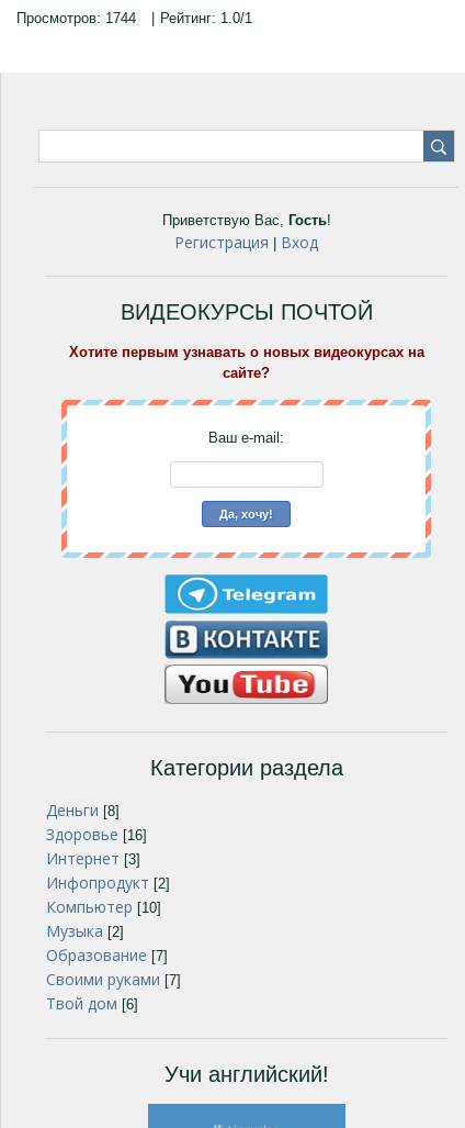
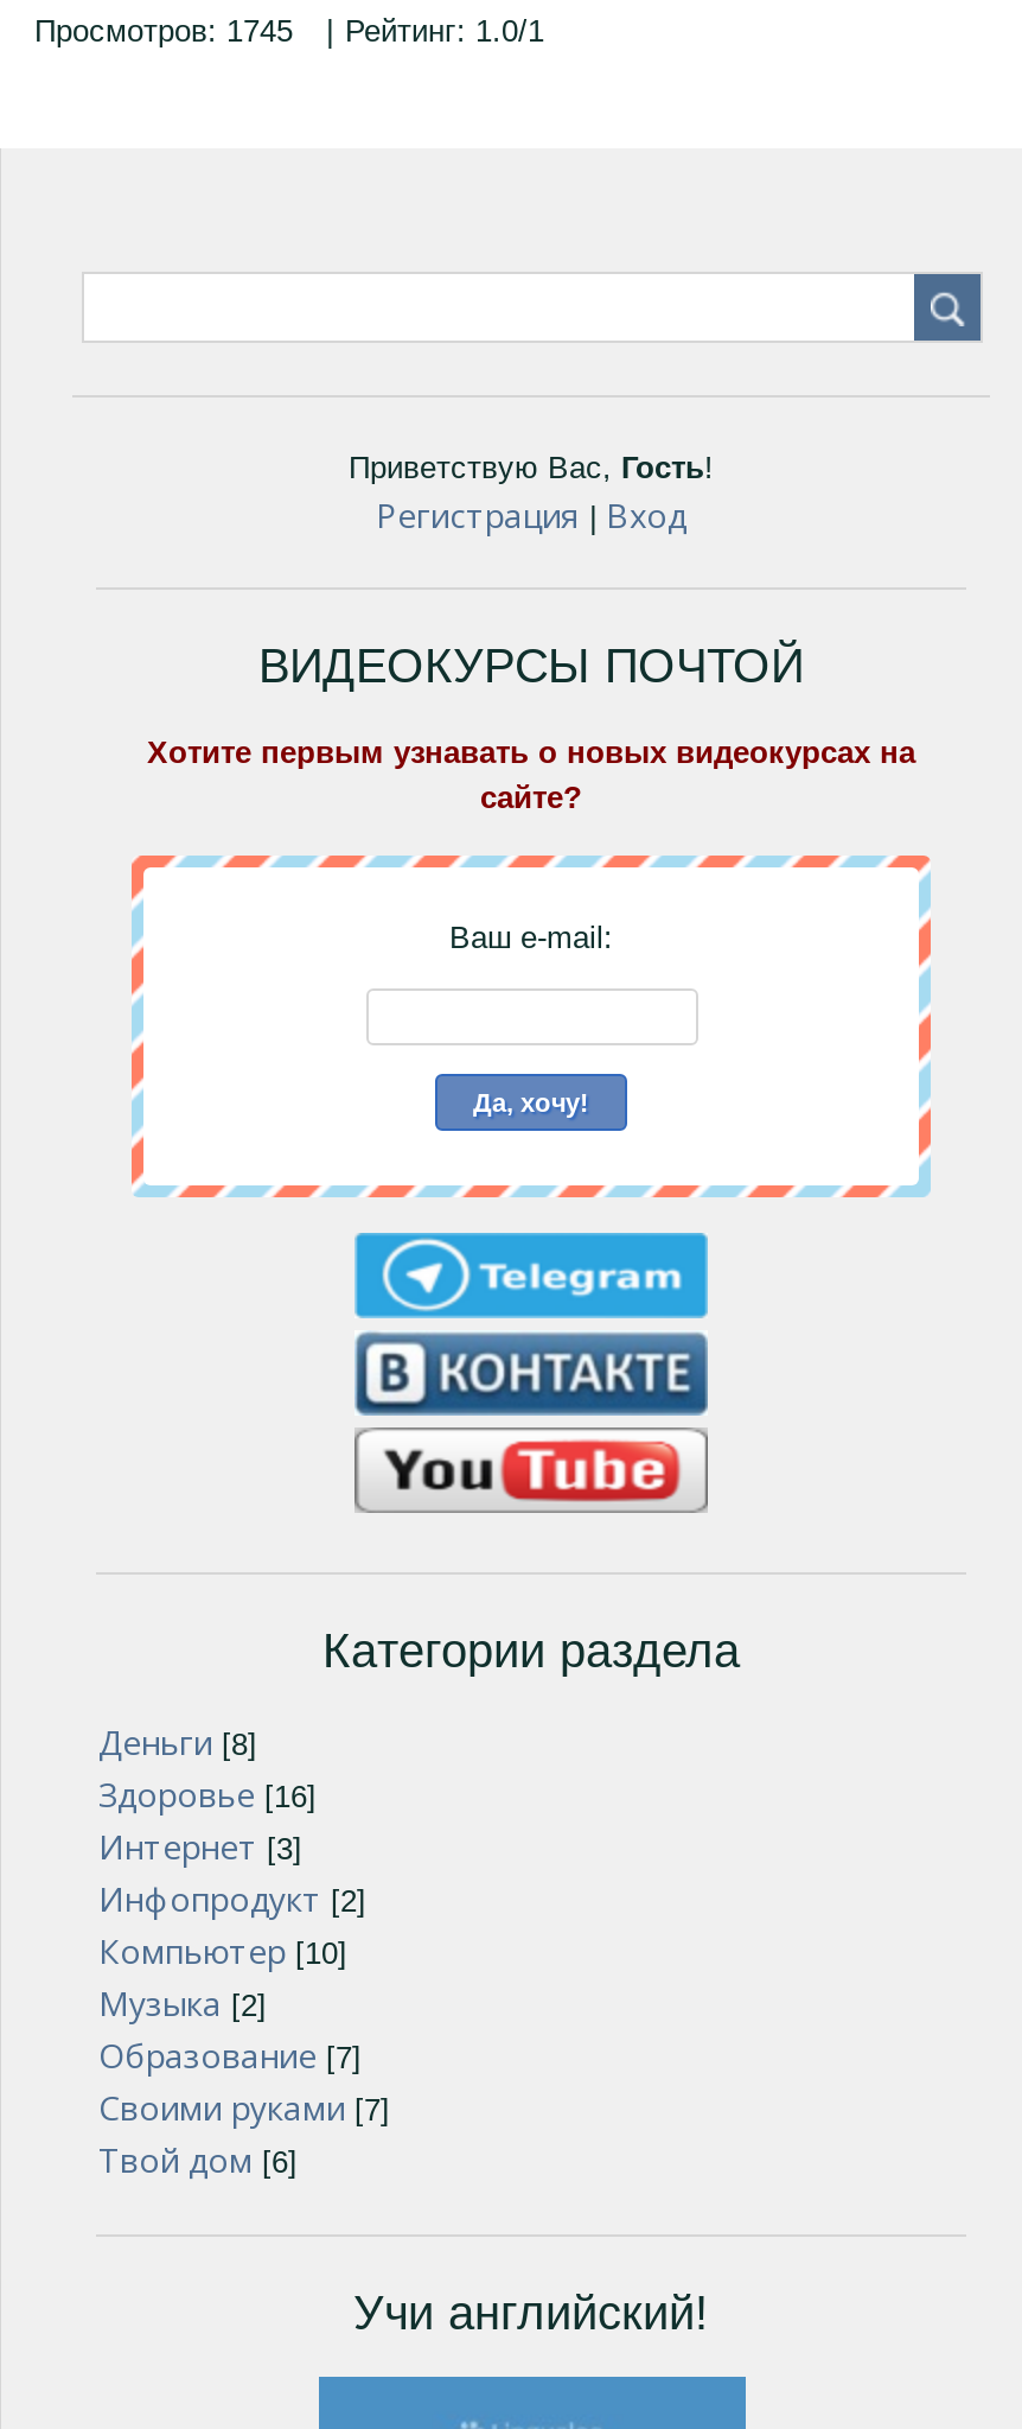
[16,10,136,26] Просмотров: 1744 -> [34,13,293,49] Просмотров: 1745

